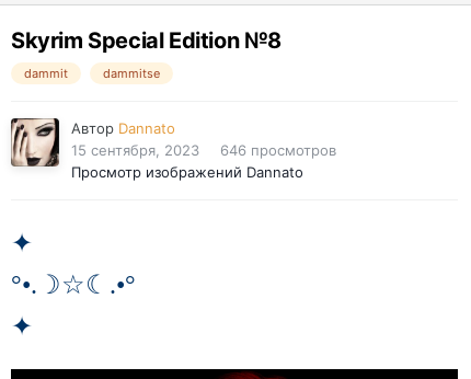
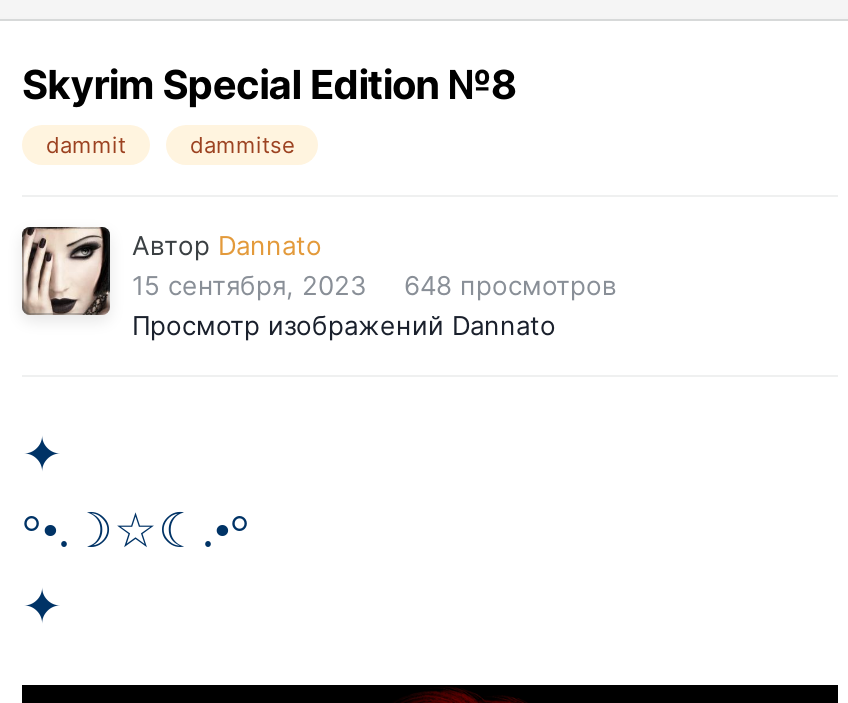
[71,142,336,159] 15 сентября, 2023 646 просмотров -> [132,269,616,301] 15 сентября, 2023 648 просмотров

